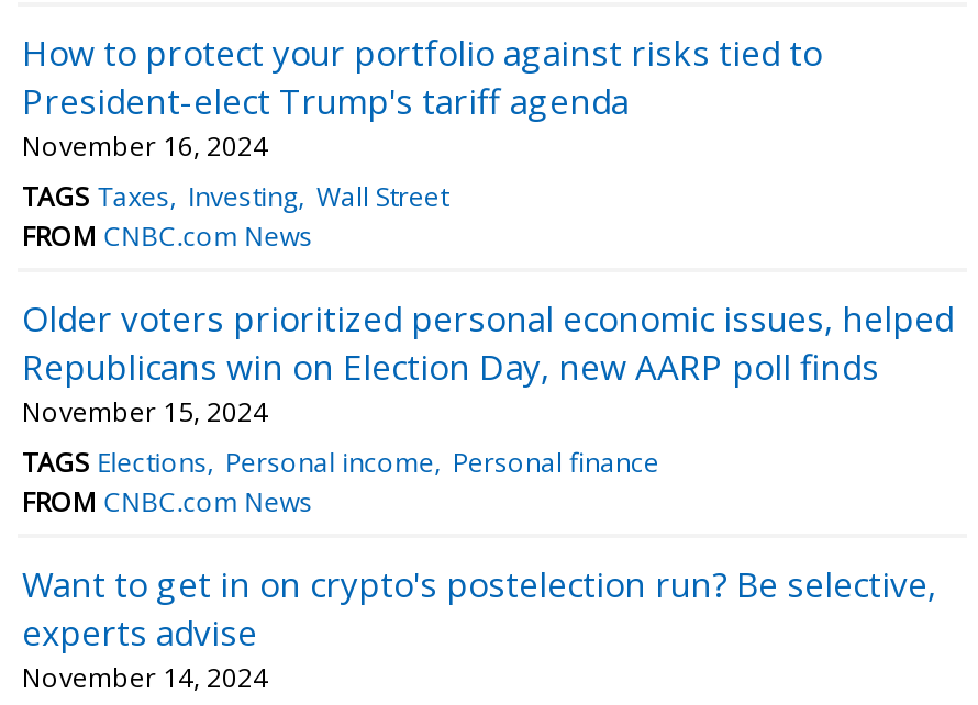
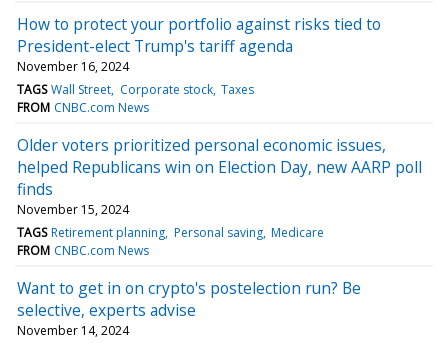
[22,177,448,215] TAGS Taxes Investing Wall Street -> [17,81,254,98] TAGS Wall Street Corporate stock Taxes
[22,443,659,481] TAGS Elections Personal income Personal finance -> [17,224,324,241] TAGS Retirement planning Personal saving Medicare

